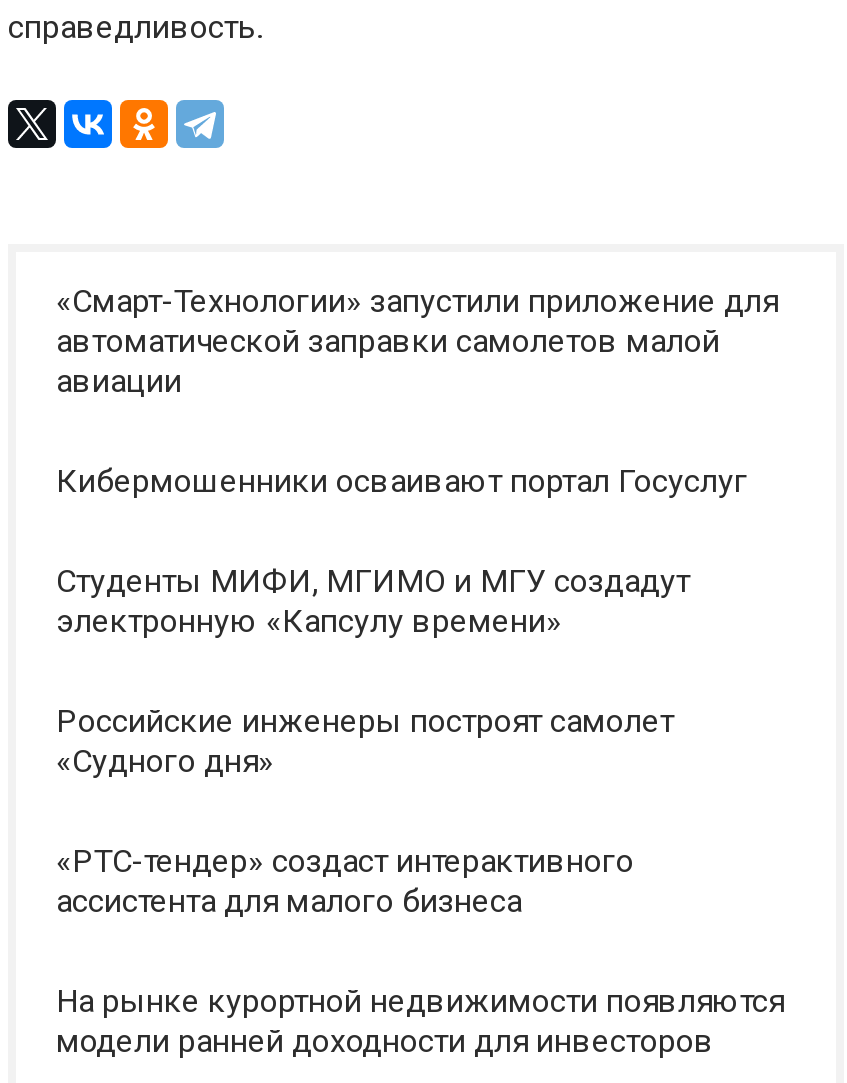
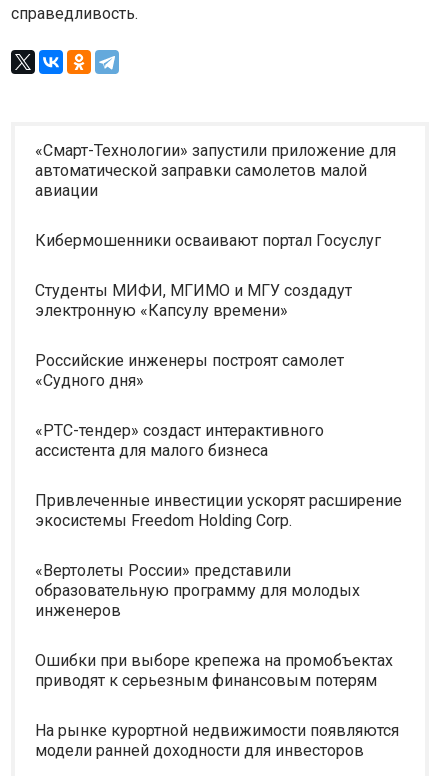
none -> [35,491,402,690] Привлеченные инвестиции ускорят расширение | экосистемы Freedom Holding Corp. | «Вертолеты России» представили | образовательную программу для молодых | инженеров | Ошибки при выборе крепежа на промобъектах | приводят к серьезным финансовым потерям

